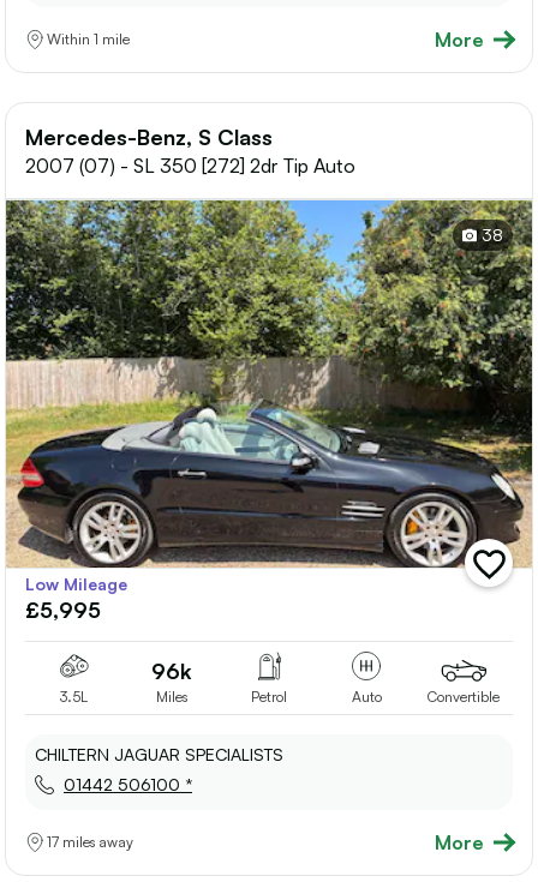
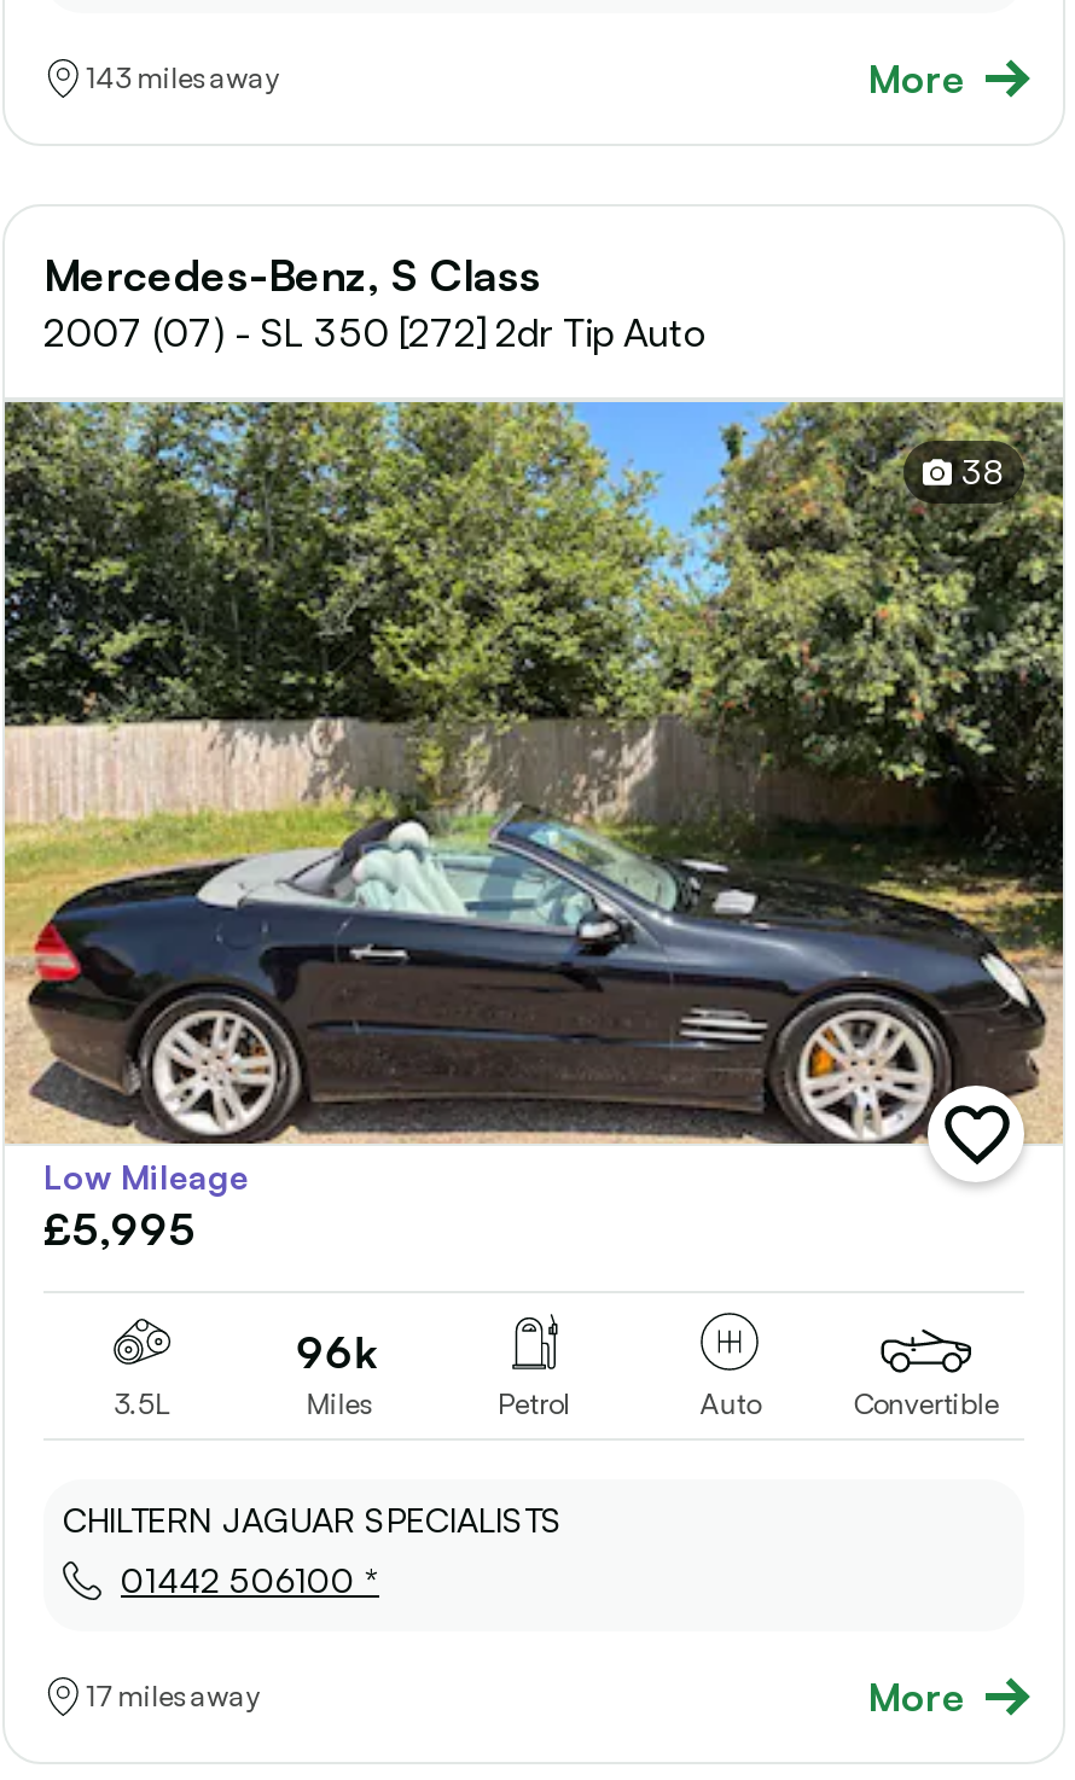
[46,30,129,48] Within 1 mile -> [86,60,279,96] 143 miles away

